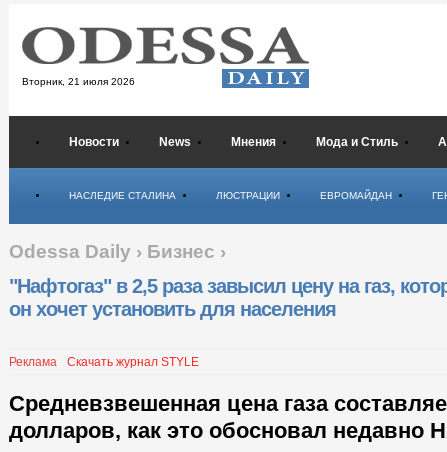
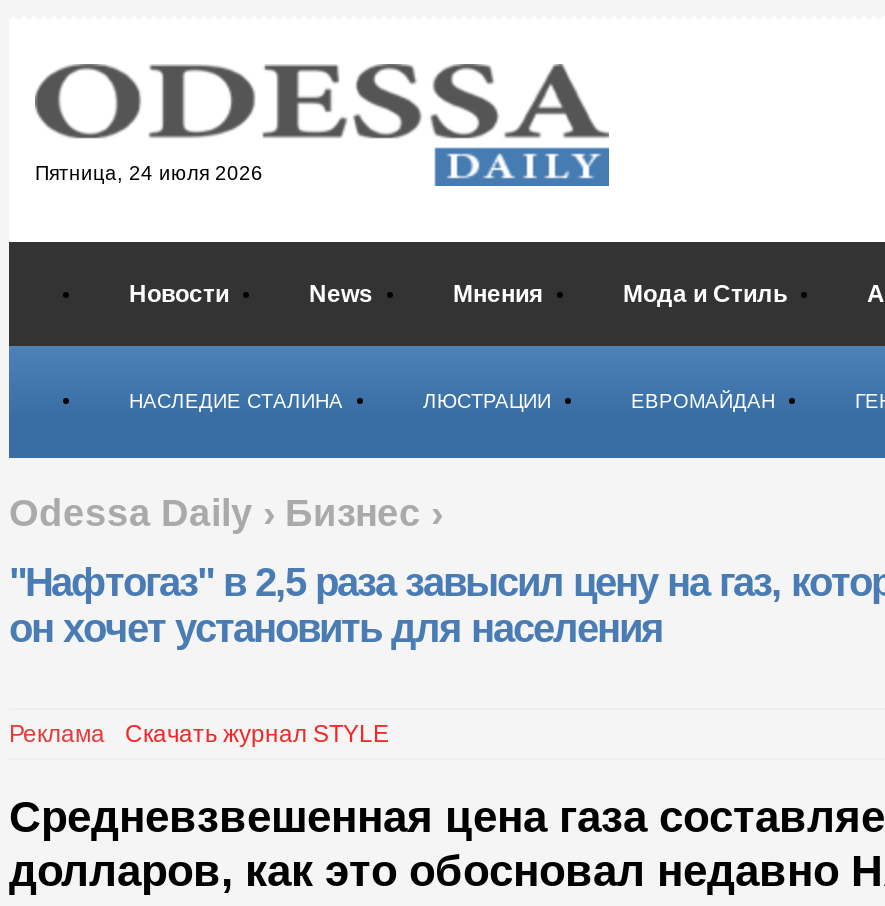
[22,76,135,87] Вторник, 21 июля 2026 -> [35,162,263,184] Пятница, 24 июля 2026

